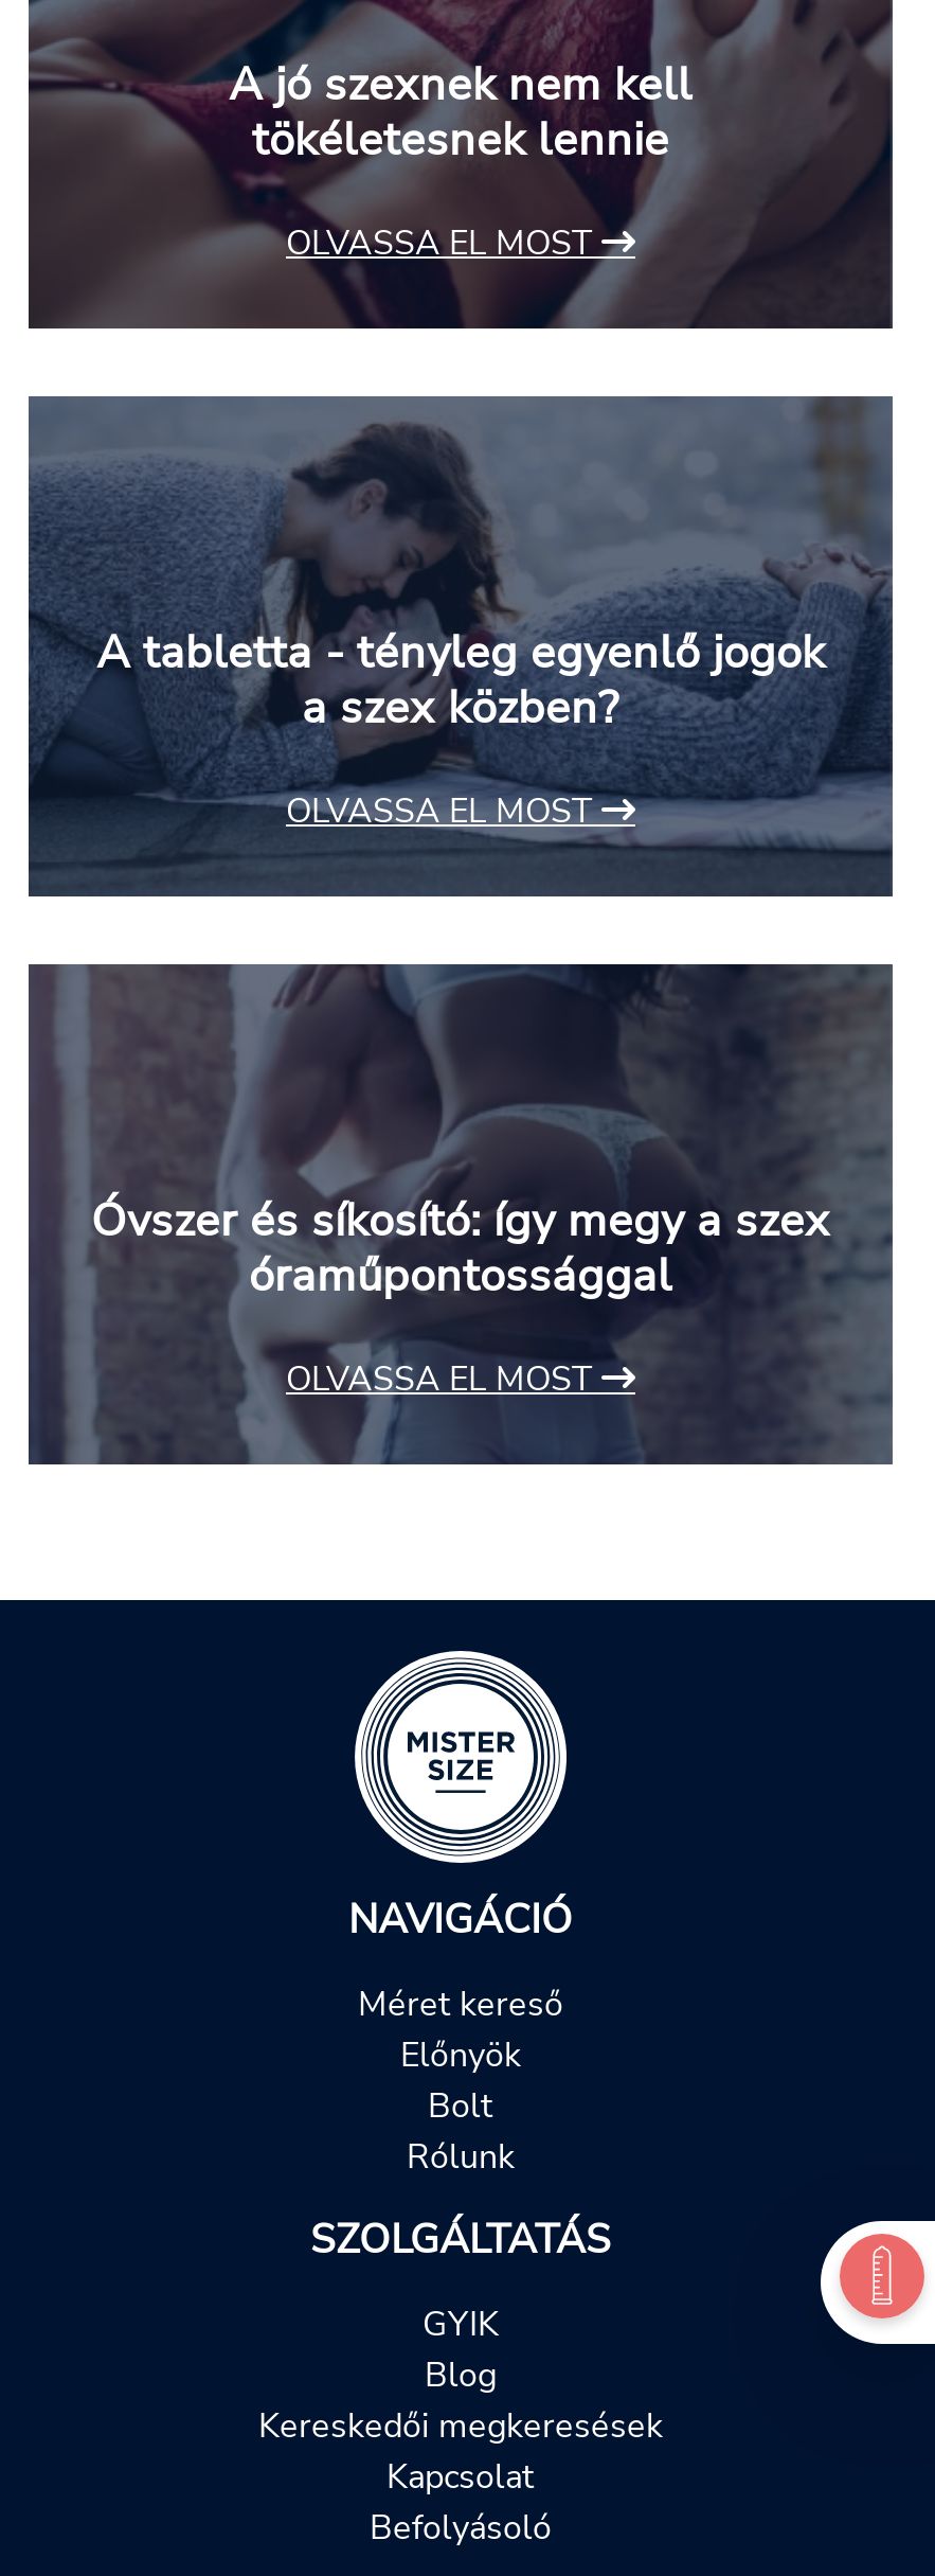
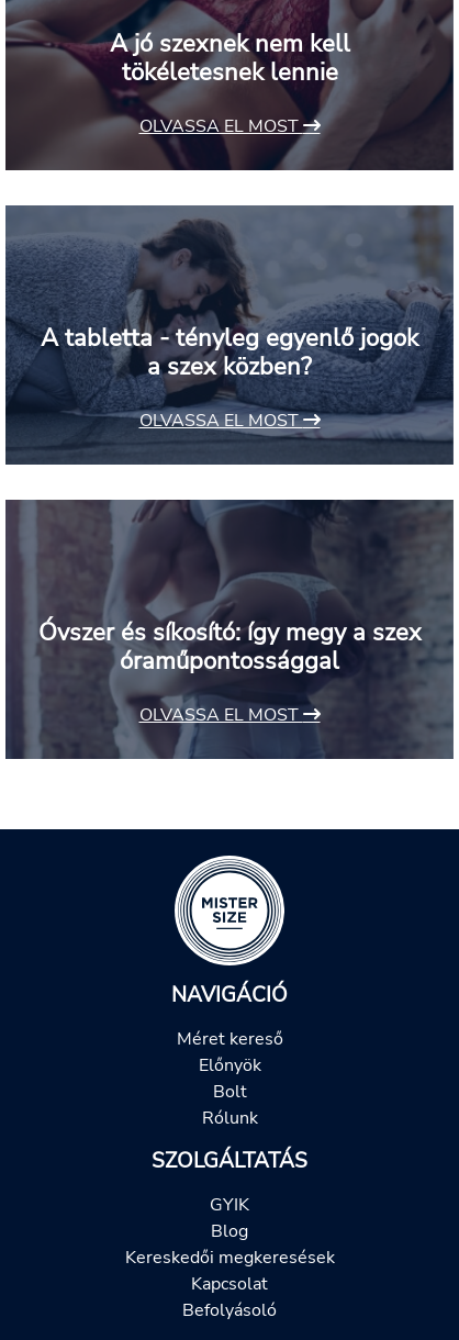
[819,2219,929,2346] [image] -> none

